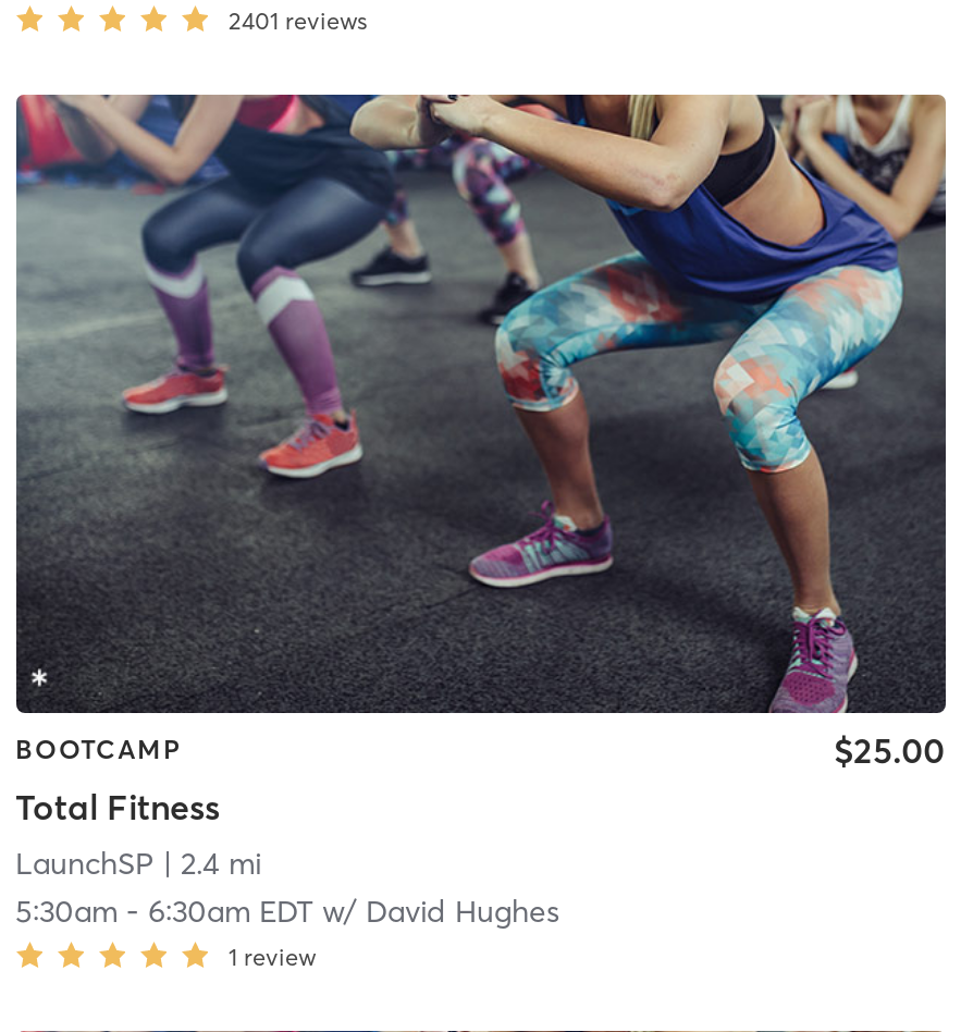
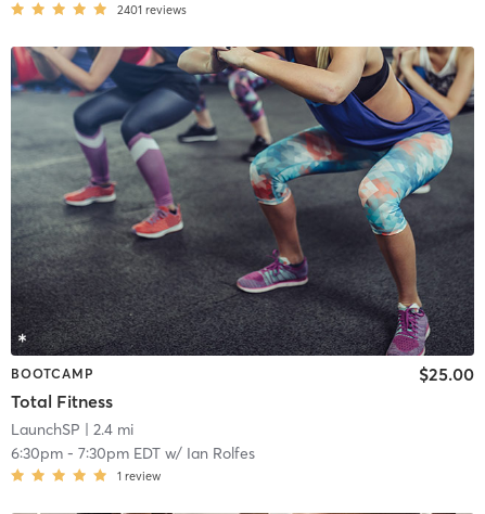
[15,891,559,930] 5:30am - 6:30am EDT w/ David Hughes -> [10,444,254,463] 6:30pm - 7:30pm EDT w/ Ian Rolfes

